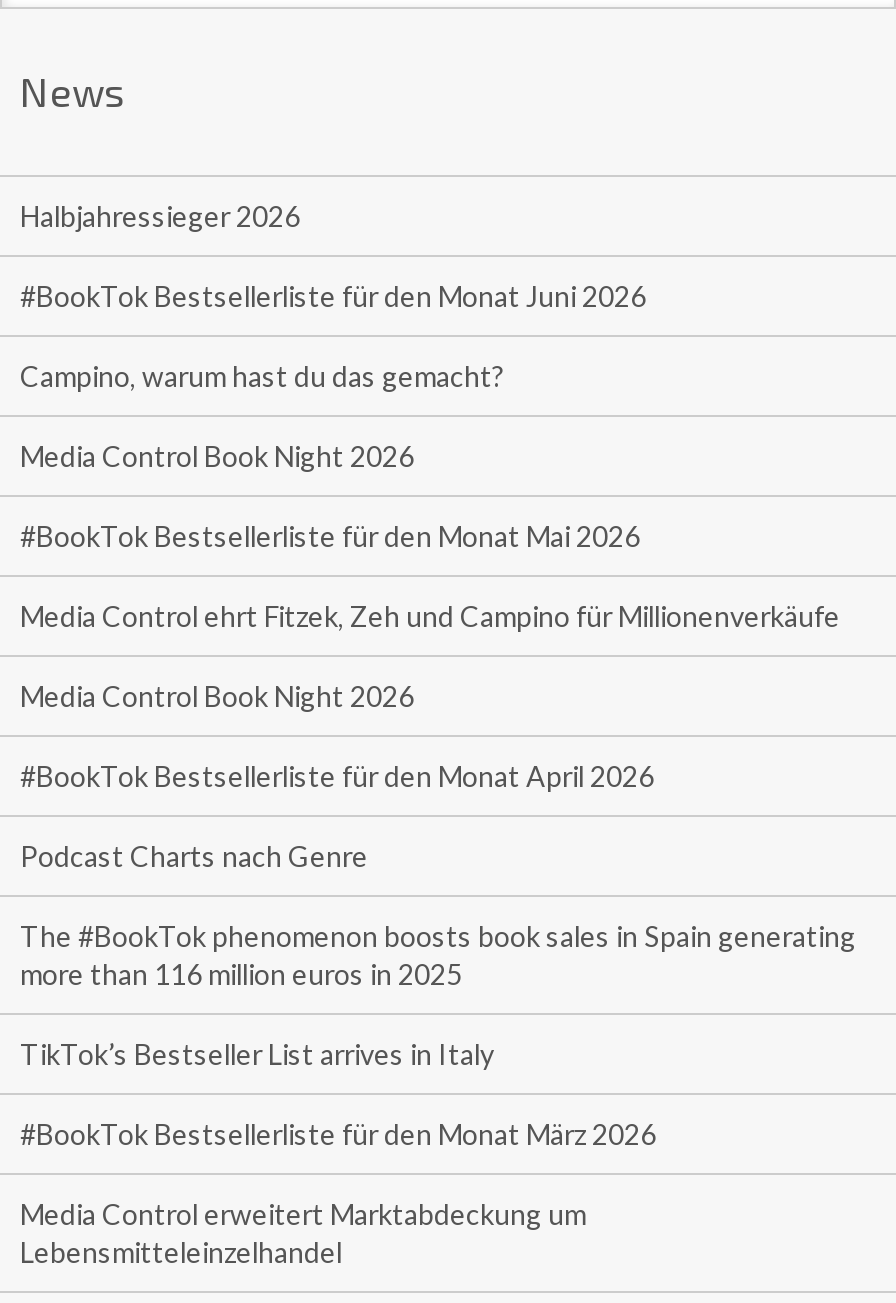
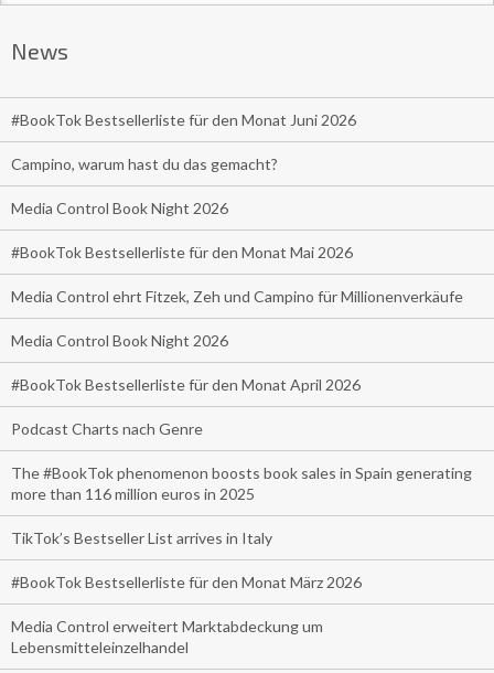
[20,198,300,232] Halbjahressieger 2026 -> none

